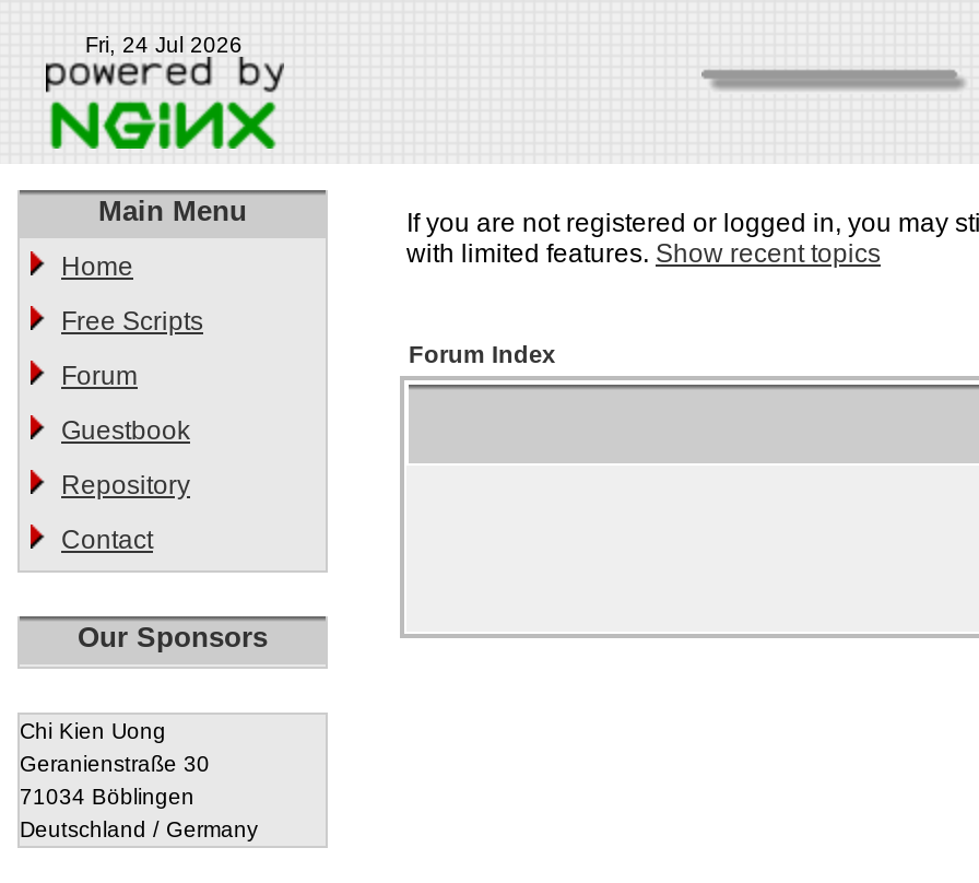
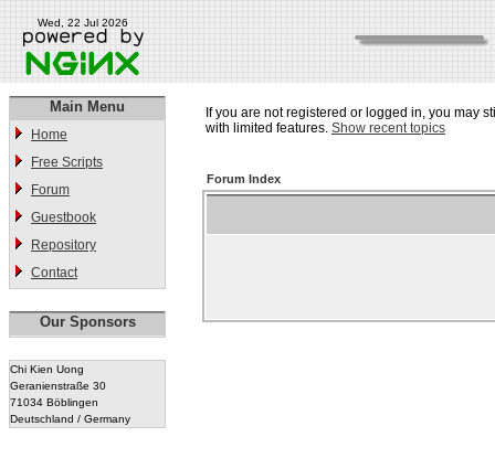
[85,33,243,57] Fri, 24 Jul 2026 -> [38,17,128,29] Wed, 22 Jul 2026

